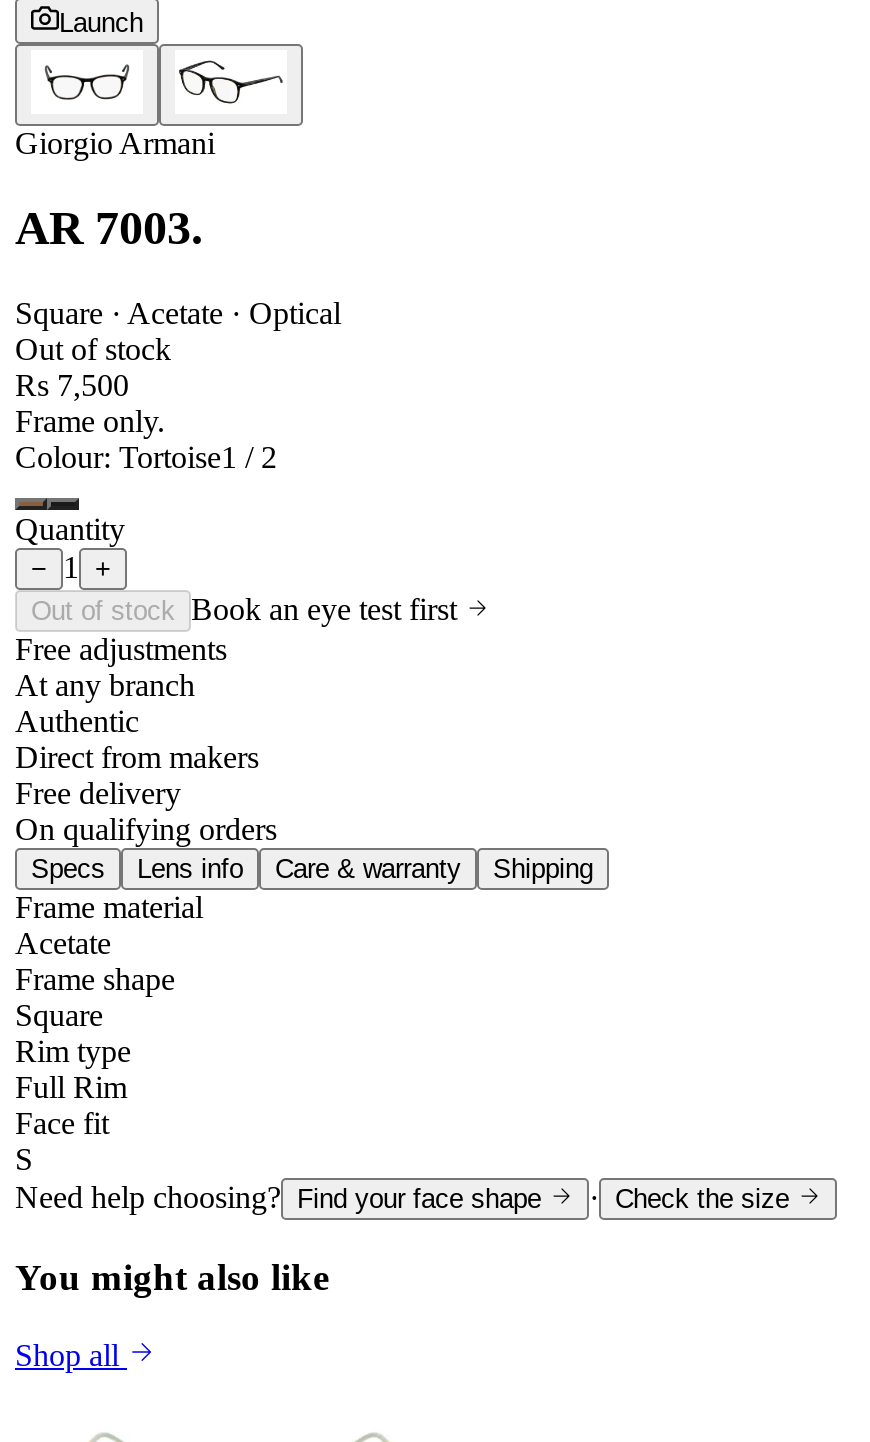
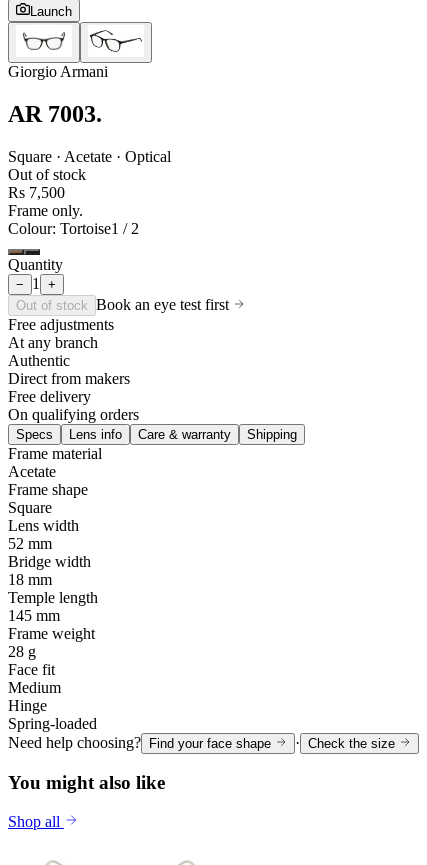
[15,1033,131,1103] Rim type | Full Rim -> [8,517,98,660] Lens width | 52 mm | Bridge width | 18 mm | Temple length | 145 mm | Frame weight | 28 g
[15,1141,33,1175] S -> [8,679,97,732] Medium | Hinge | Spring-loaded

